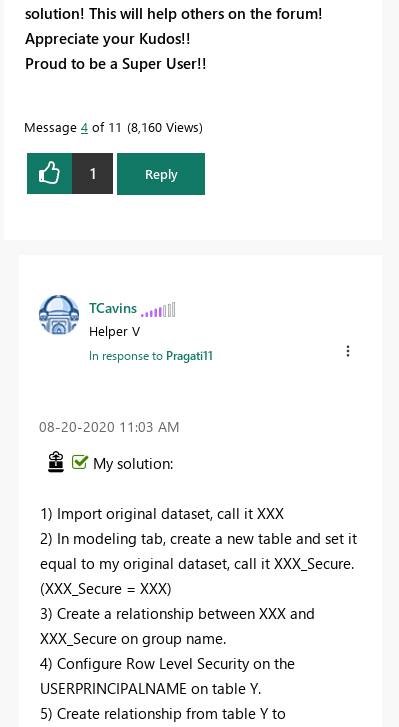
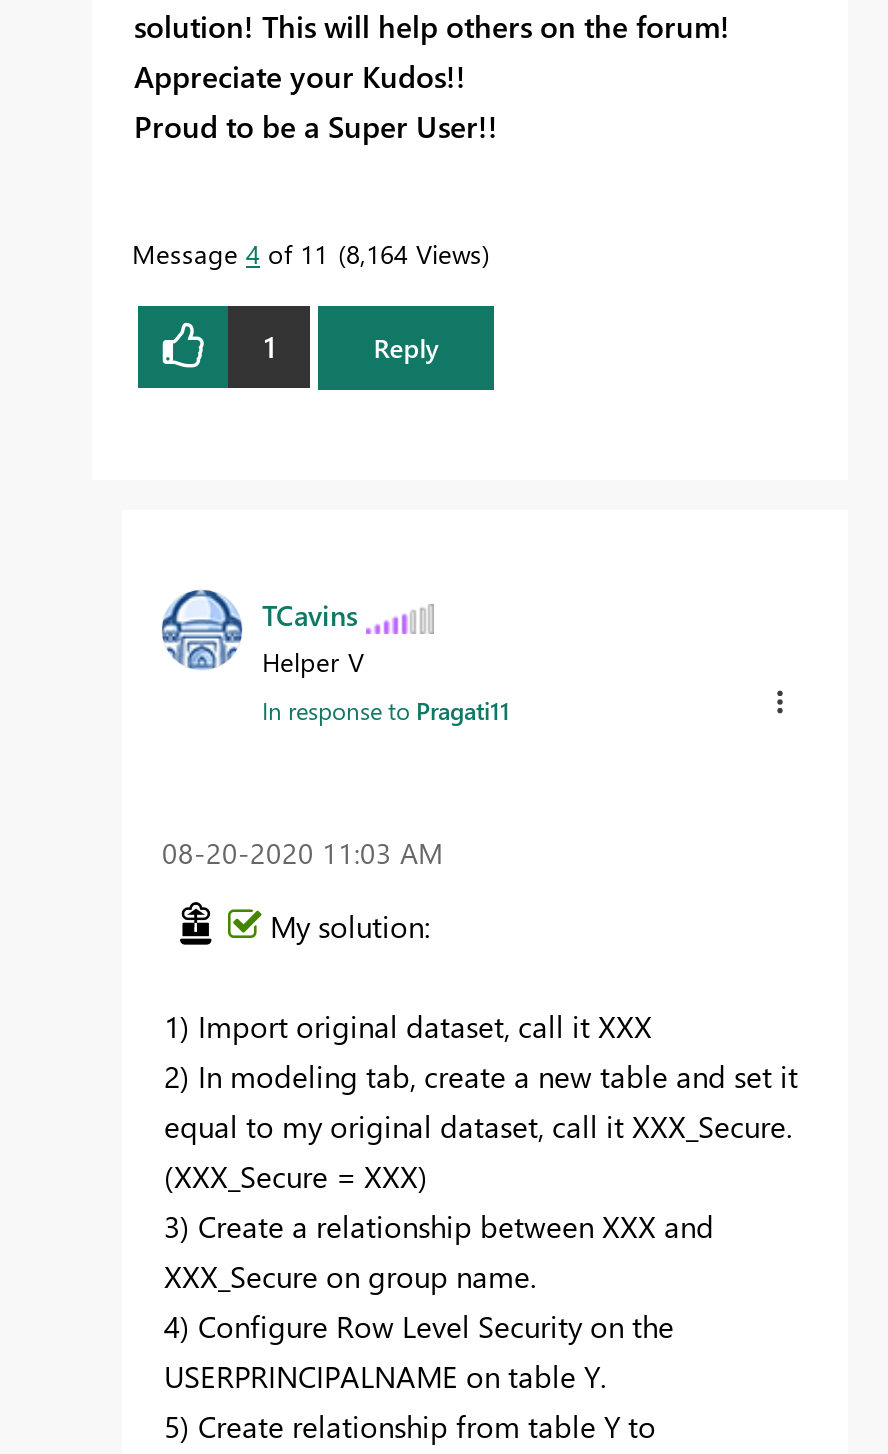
[24,118,199,135] Message 4 of 11 8,160 Views -> [132,236,482,270] Message 4 of 11 8,164 Views

